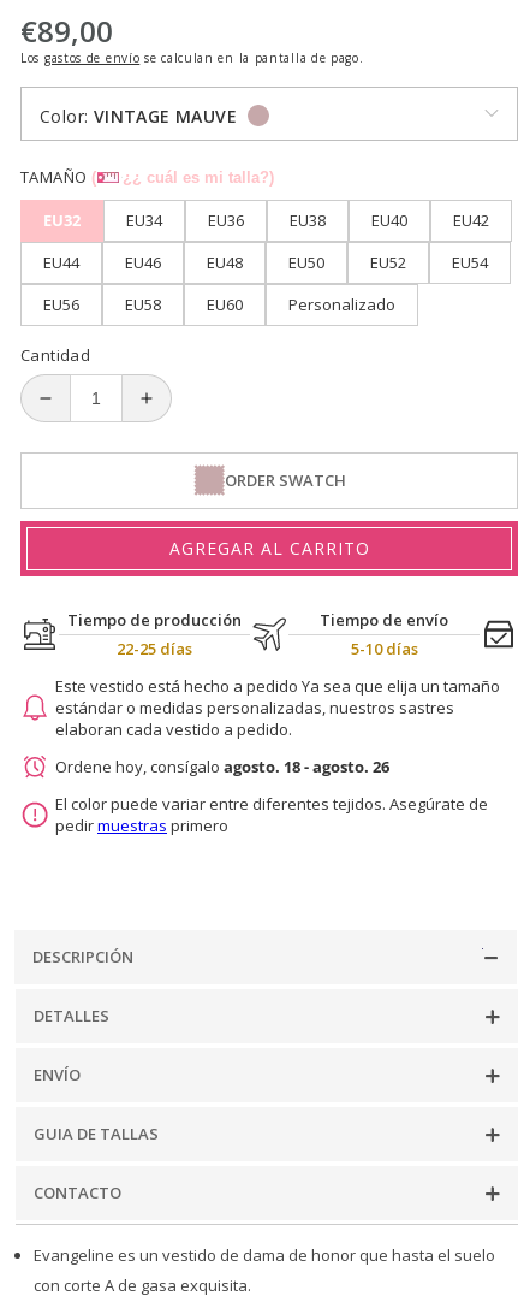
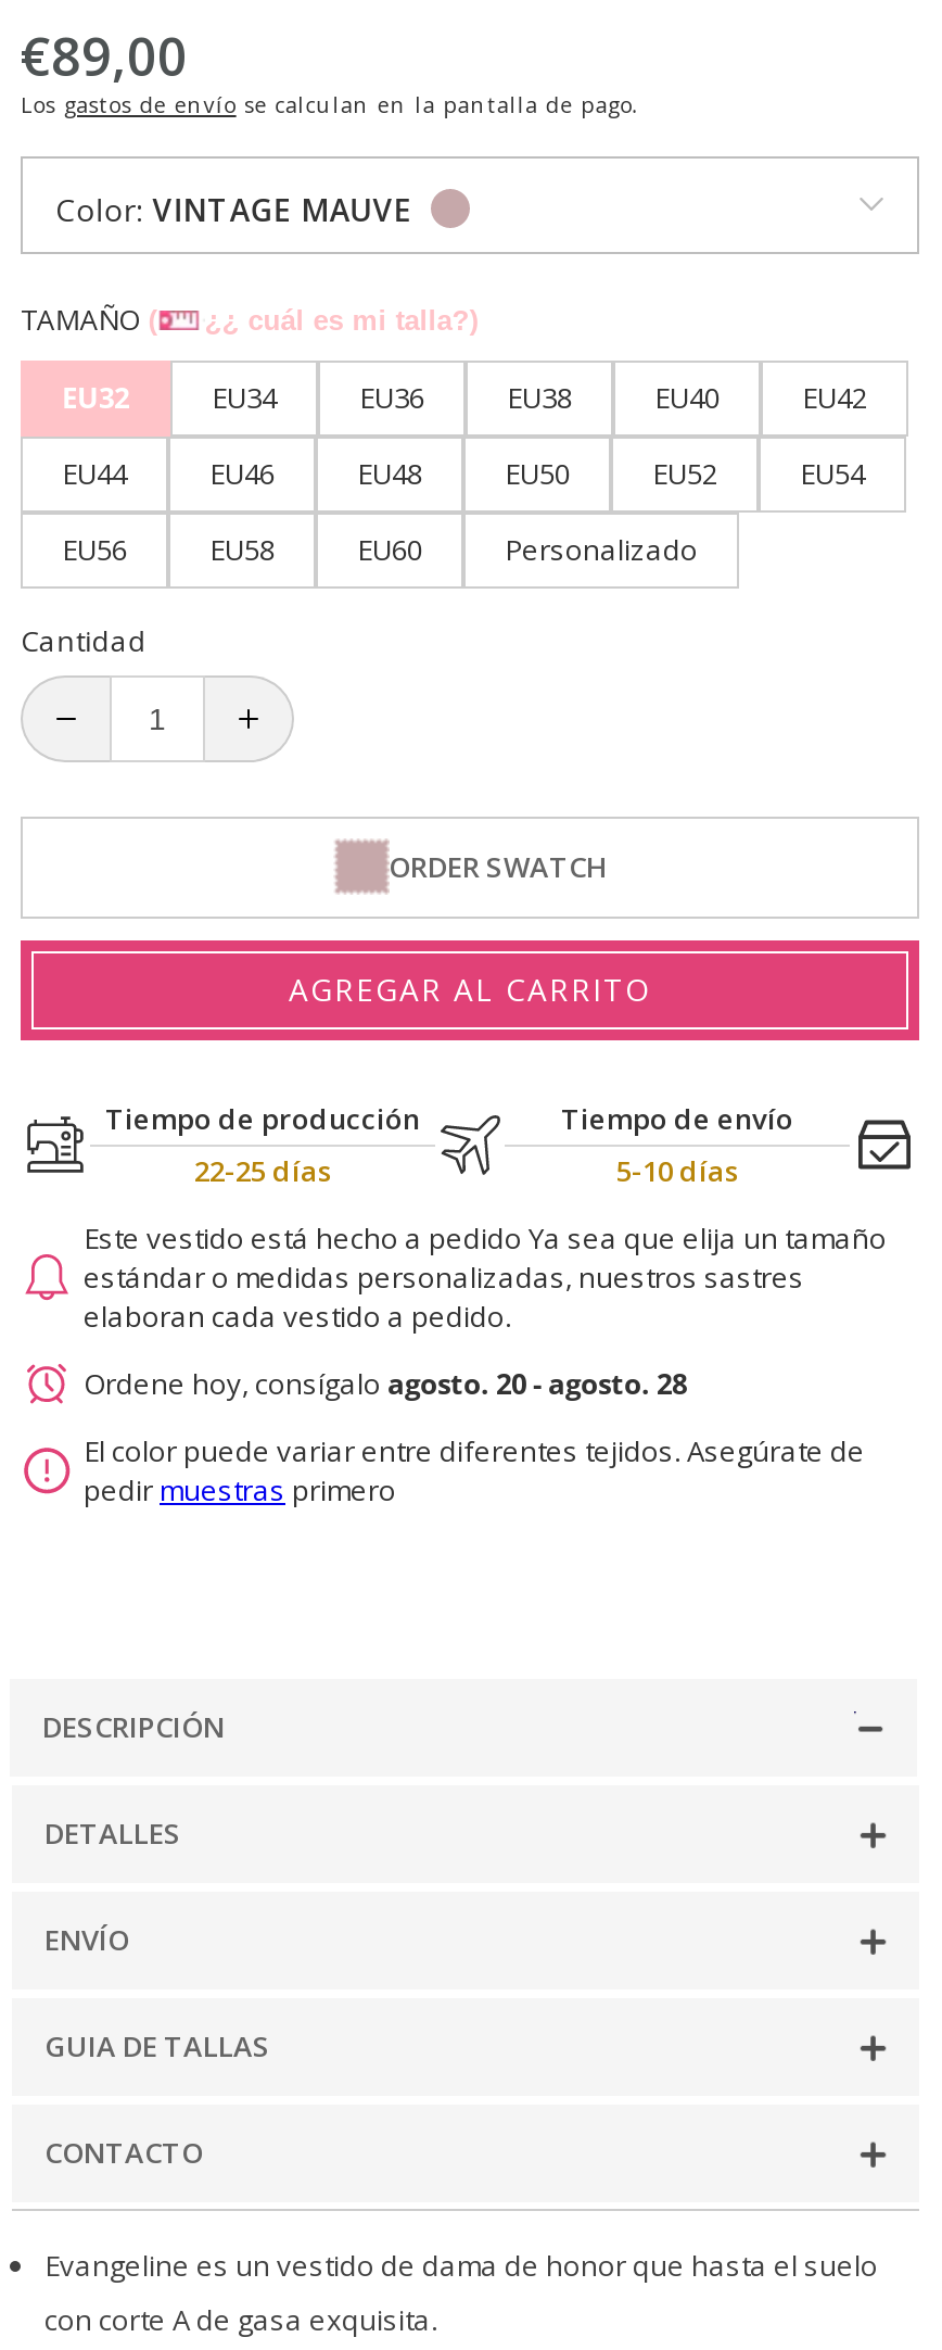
[55,755,389,777] Ordene hoy, consígalo agosto. 18 - agosto. 26 -> [84,1363,687,1402] Ordene hoy, consígalo agosto. 20 - agosto. 28

